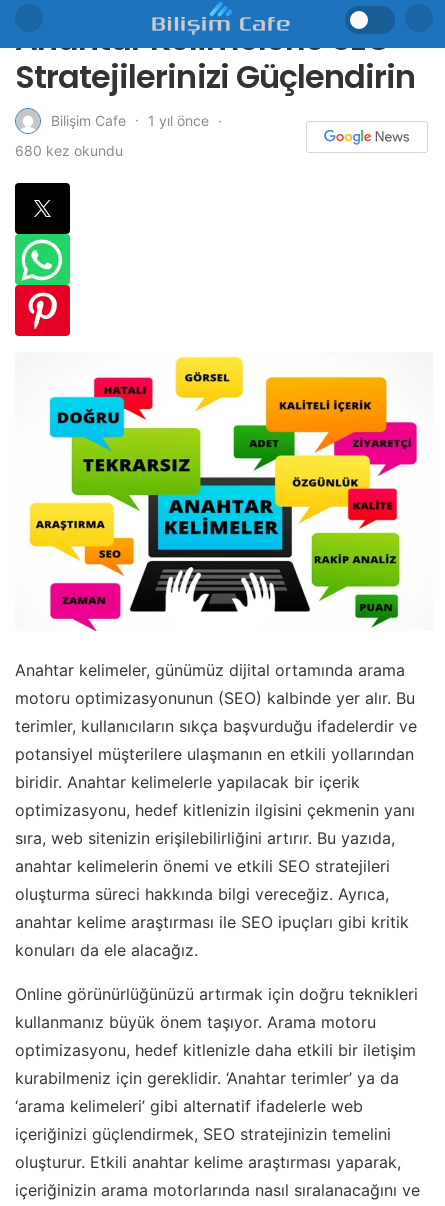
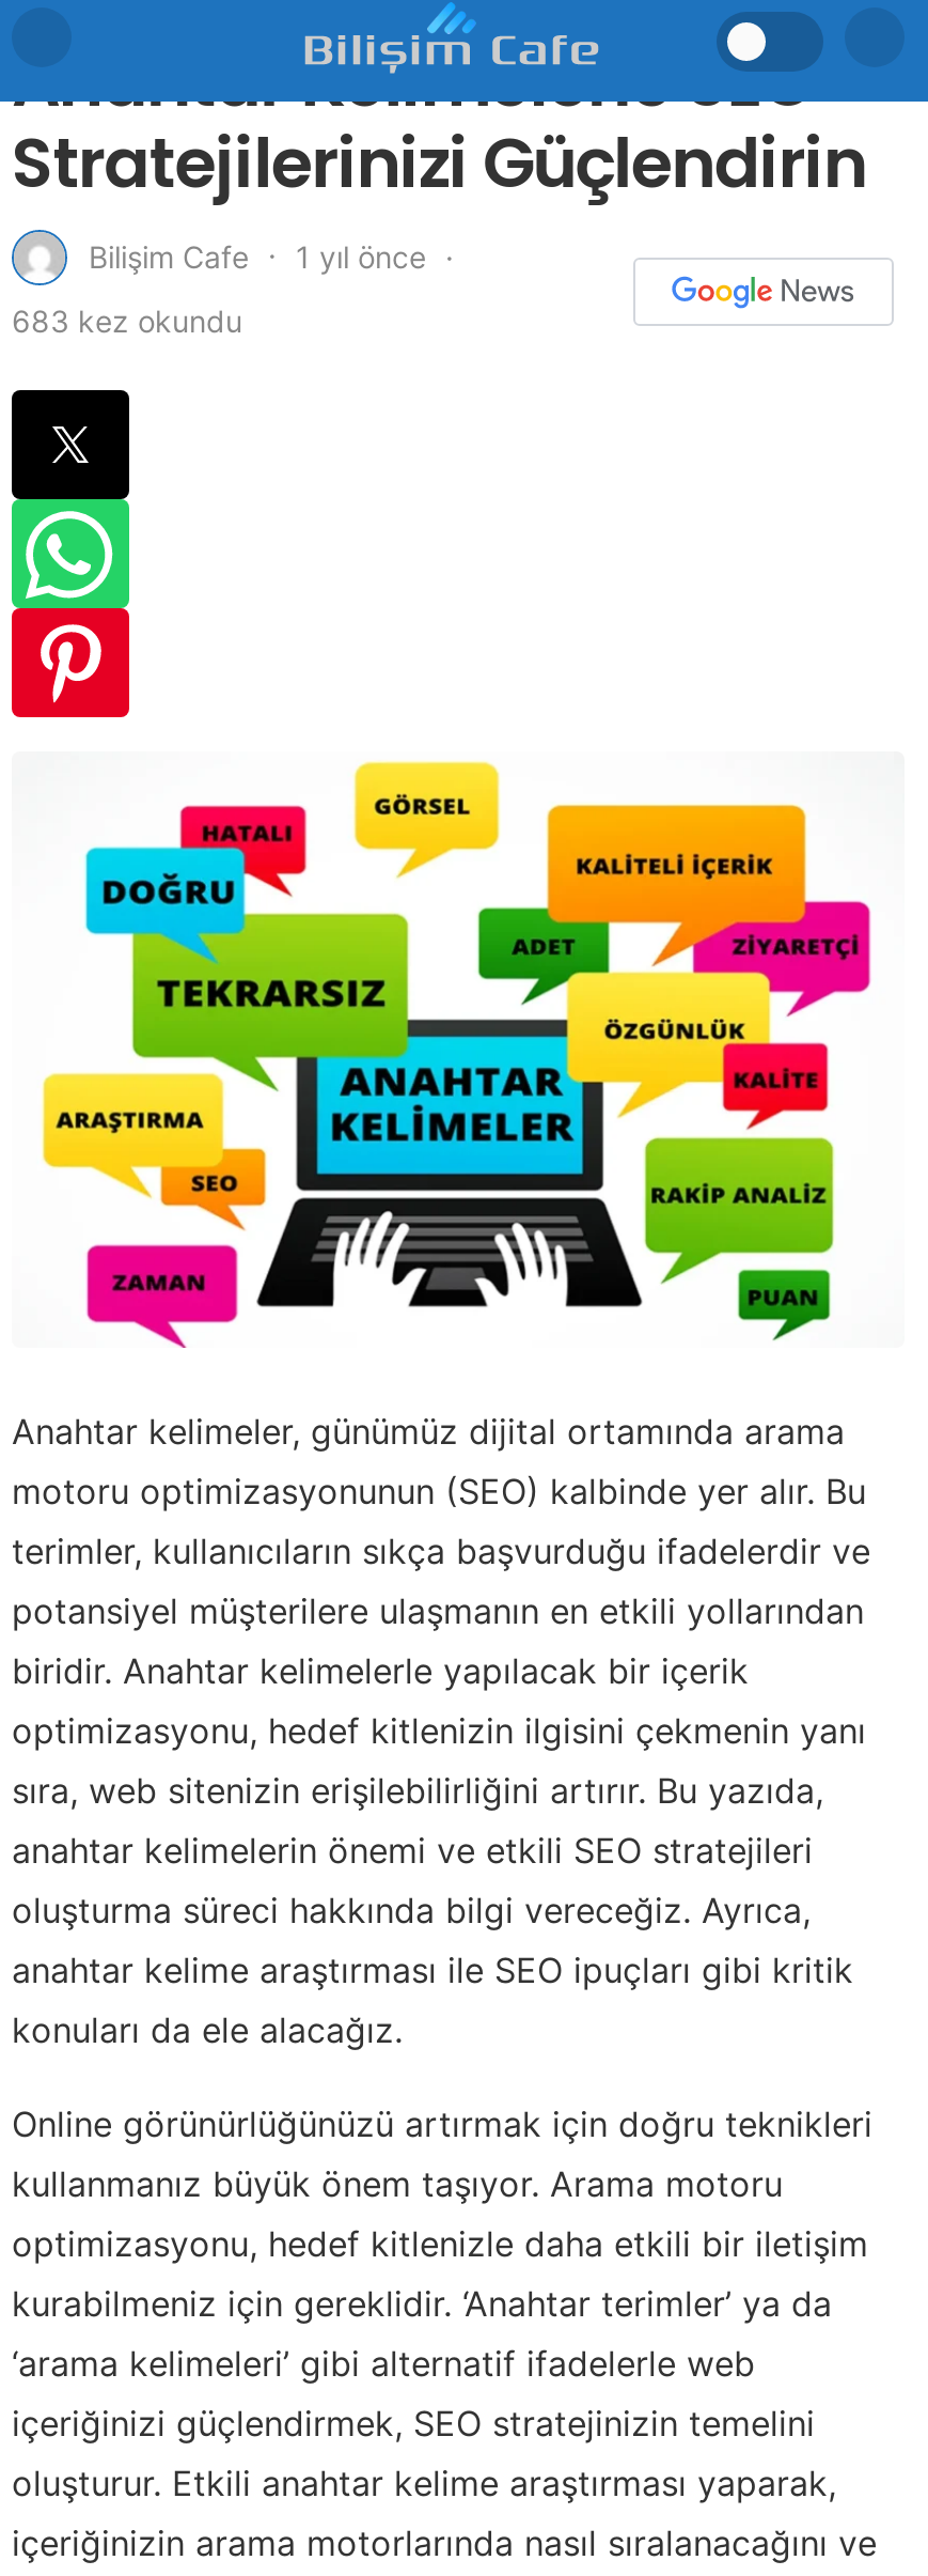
[15,142,123,159] 680 kez okundu -> [12,303,242,339] 683 kez okundu

